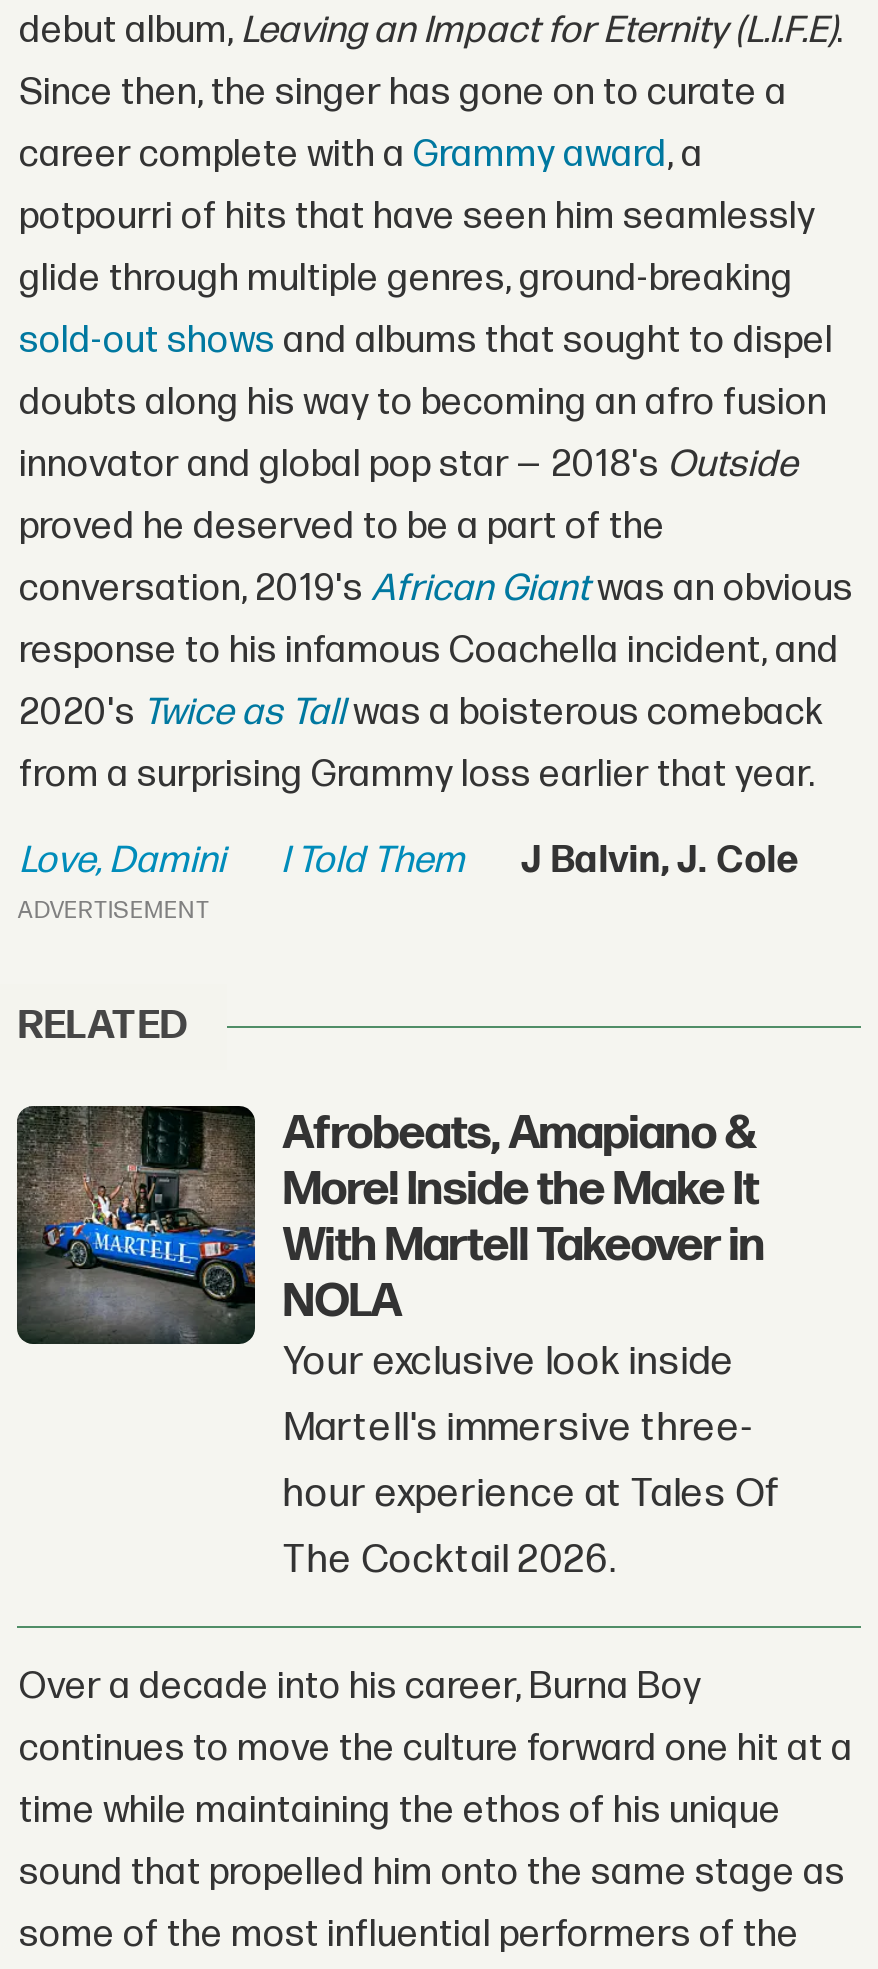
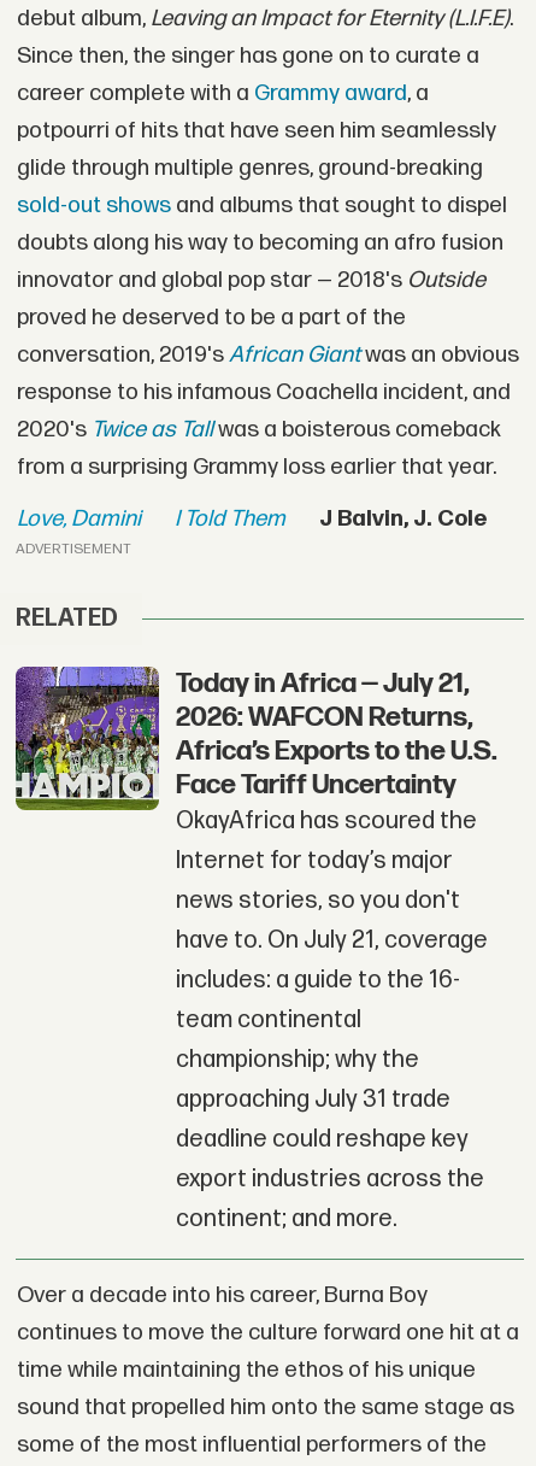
[15,1104,781,1584] [image] | Afrobeats, Amapiano & | More! Inside the Make It | With Martell Takeover in | NOLA | Your exclusive look inside | Martell's immersive three- | hour experience at Tales Of | The Cocktail 2026. -> [14,665,497,1233] [image] | Today in Africa — July 21, | 2026: WAFCON Returns, | Africa’s Exports to the U.S. | Face Tariff Uncertainty | OkayAfrica has scoured the | Internet for today’s major | news stories, so you don't | have to. On July 21, coverage | includes: a guide to the 16- | team continental | championship; why the | approaching July 31 trade | deadline could reshape key | export industries across the | continent; and more.

